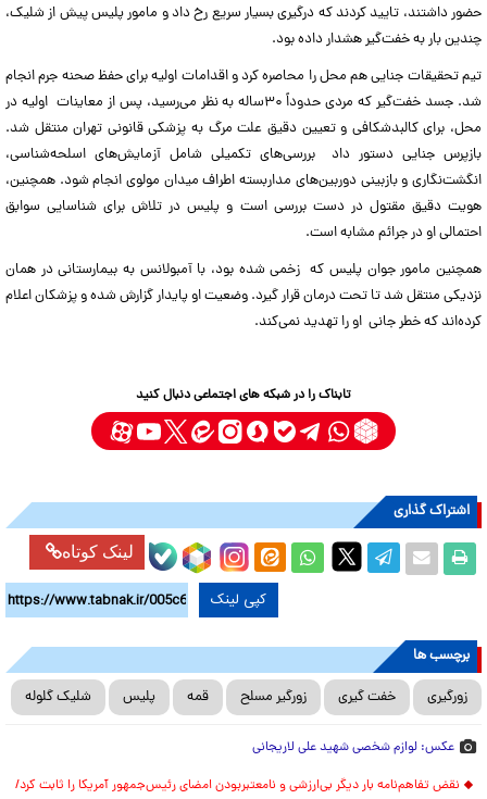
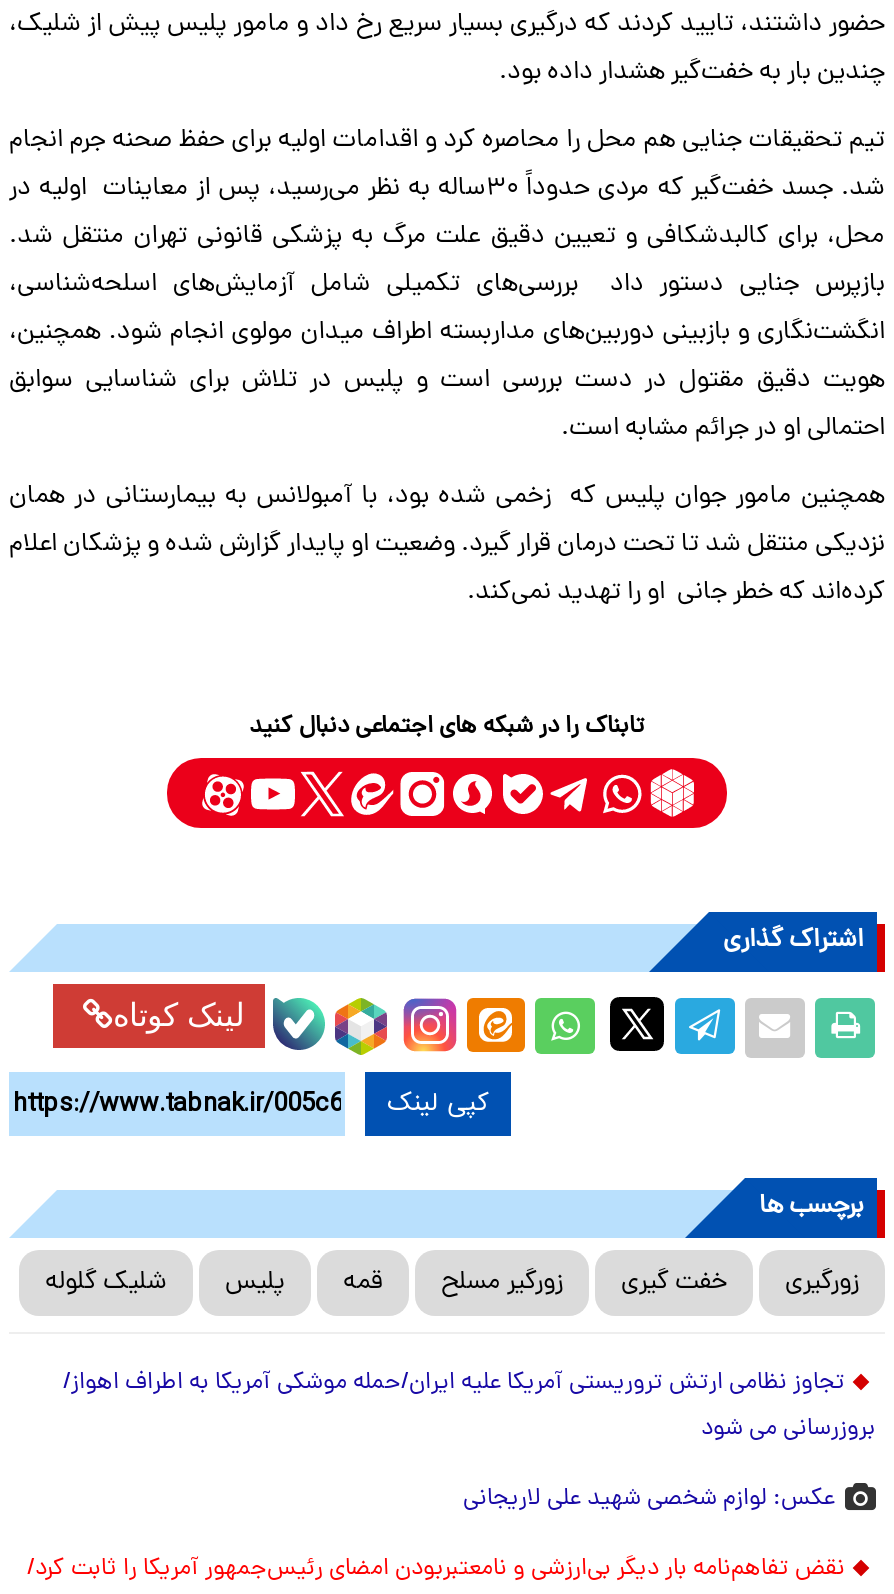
none -> [63,1365,875,1447] تجاوز نظامی ارتش تروریستی آمریکا علیه ایران/حمله موشکی آمریکا به اطراف اهواز/ | بروزرسانی می شود

